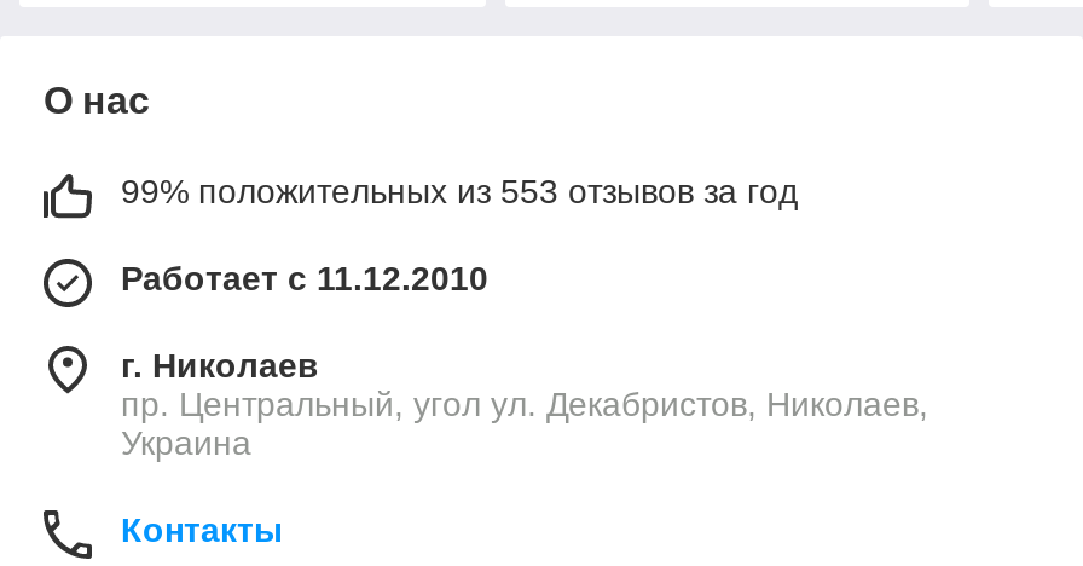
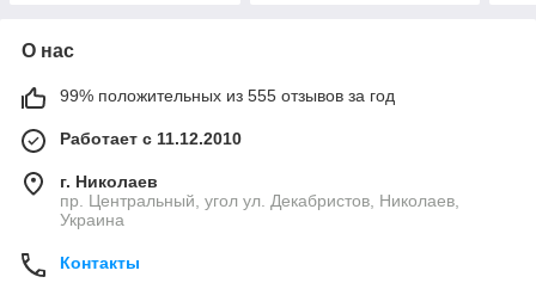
[121,172,798,210] 99% положительных из 553 отзывов за год -> [60,86,395,105] 99% положительных из 555 отзывов за год

